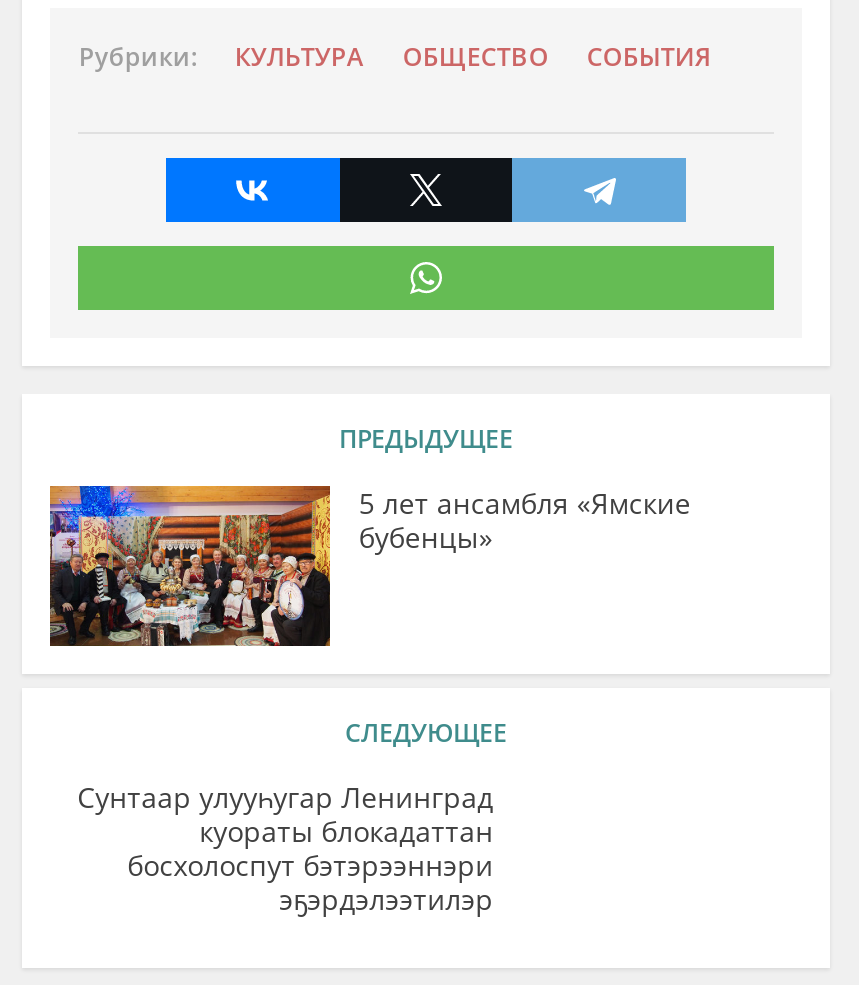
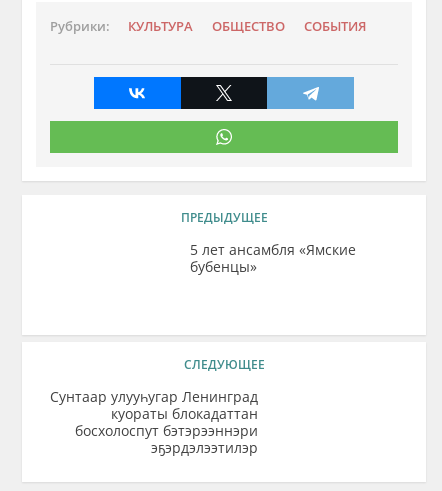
[48,484,332,648] [image] -> none

